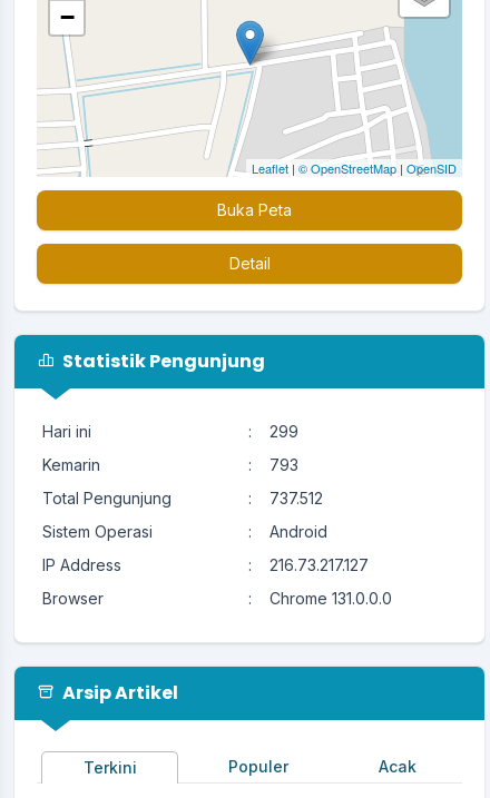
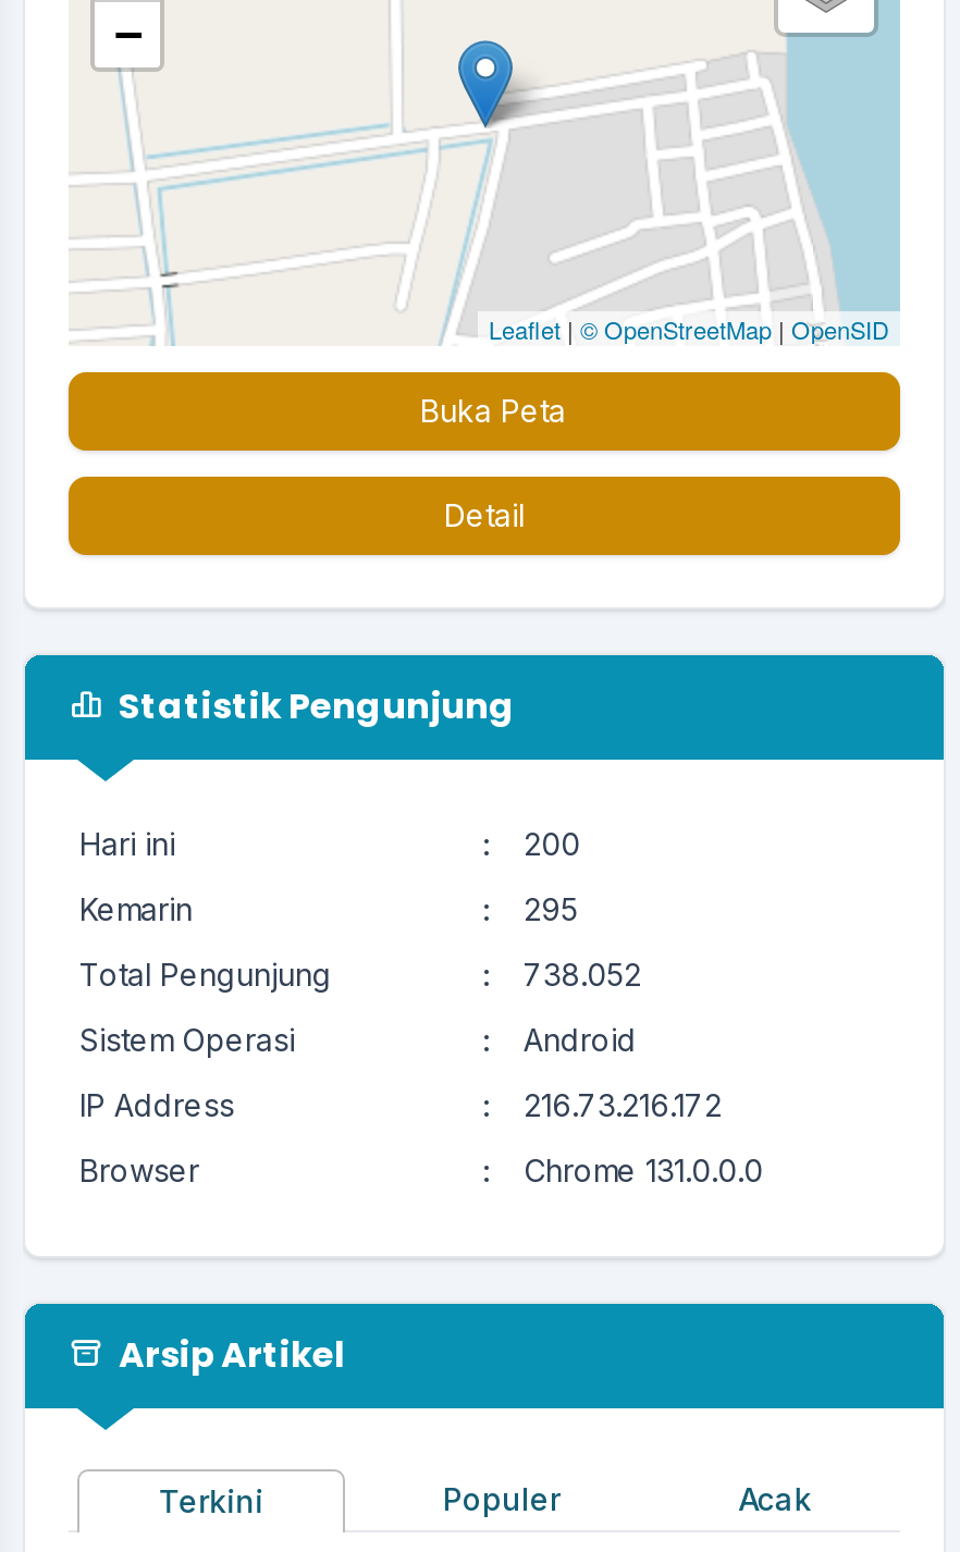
[269,422,298,441] 299 -> [524,826,580,863] 200
[269,456,298,475] 793 -> [524,891,578,928] 295
[269,489,323,508] 737.512 -> [524,957,641,994] 738.052
[269,556,369,575] 216.73.217.127 -> [524,1087,722,1124] 216.73.216.172

